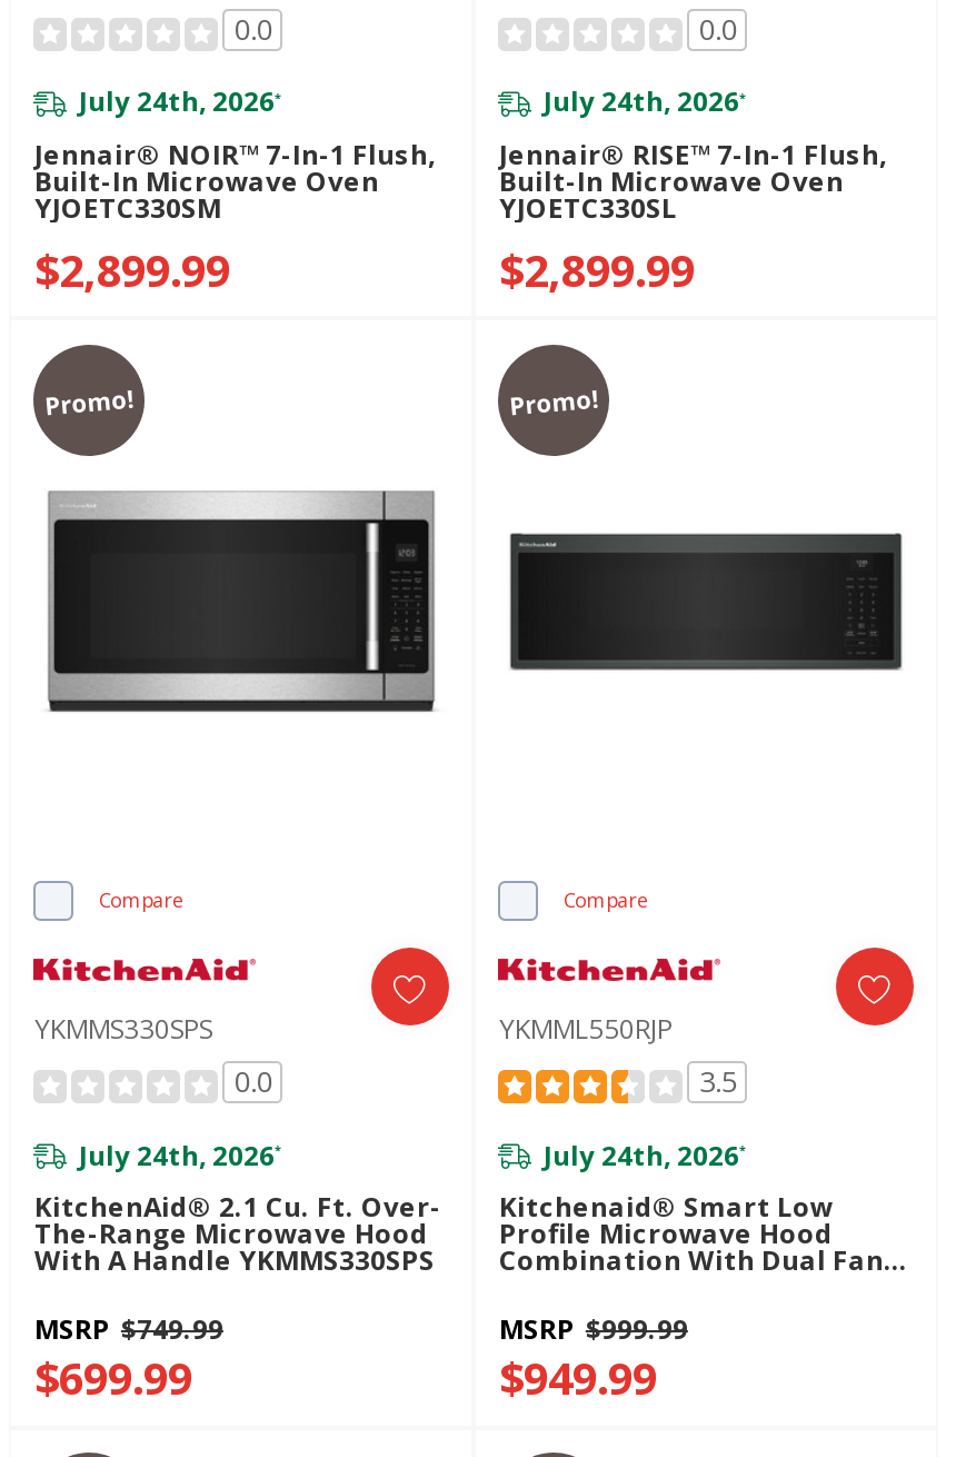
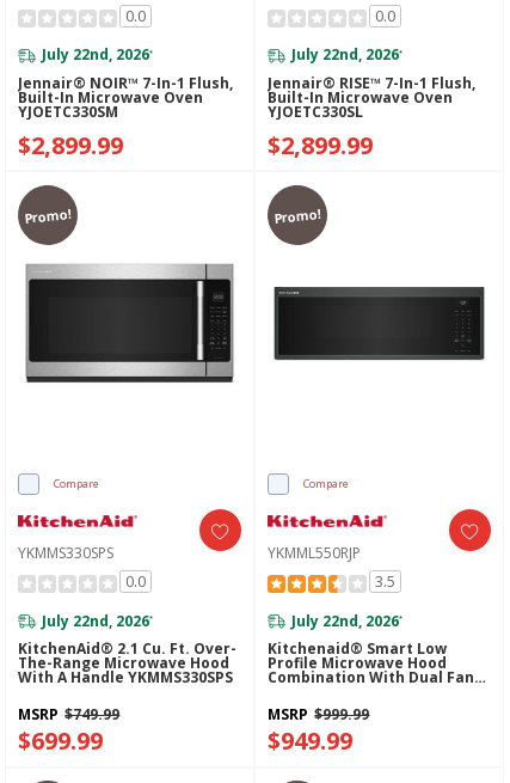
[79,83,281,121] July 24th, 2026* -> [42,45,153,65] July 22nd, 2026*
[543,83,746,121] July 24th, 2026* -> [292,45,403,65] July 22nd, 2026*
[79,1136,281,1174] July 24th, 2026* -> [42,611,153,631] July 22nd, 2026*
[543,1136,746,1174] July 24th, 2026* -> [292,611,403,631] July 22nd, 2026*

